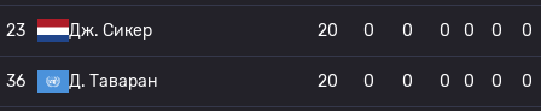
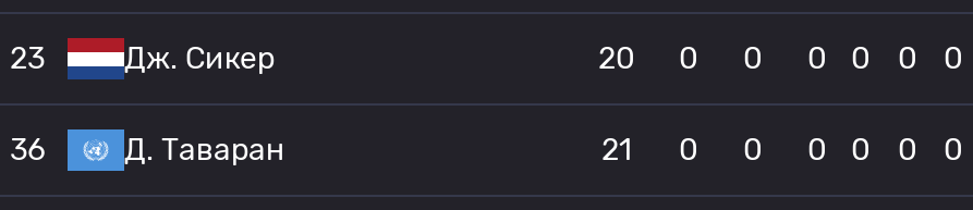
[317,71,532,92] 20 0 0 0 0 0 0 -> [601,132,963,169] 21 0 0 0 0 0 0

